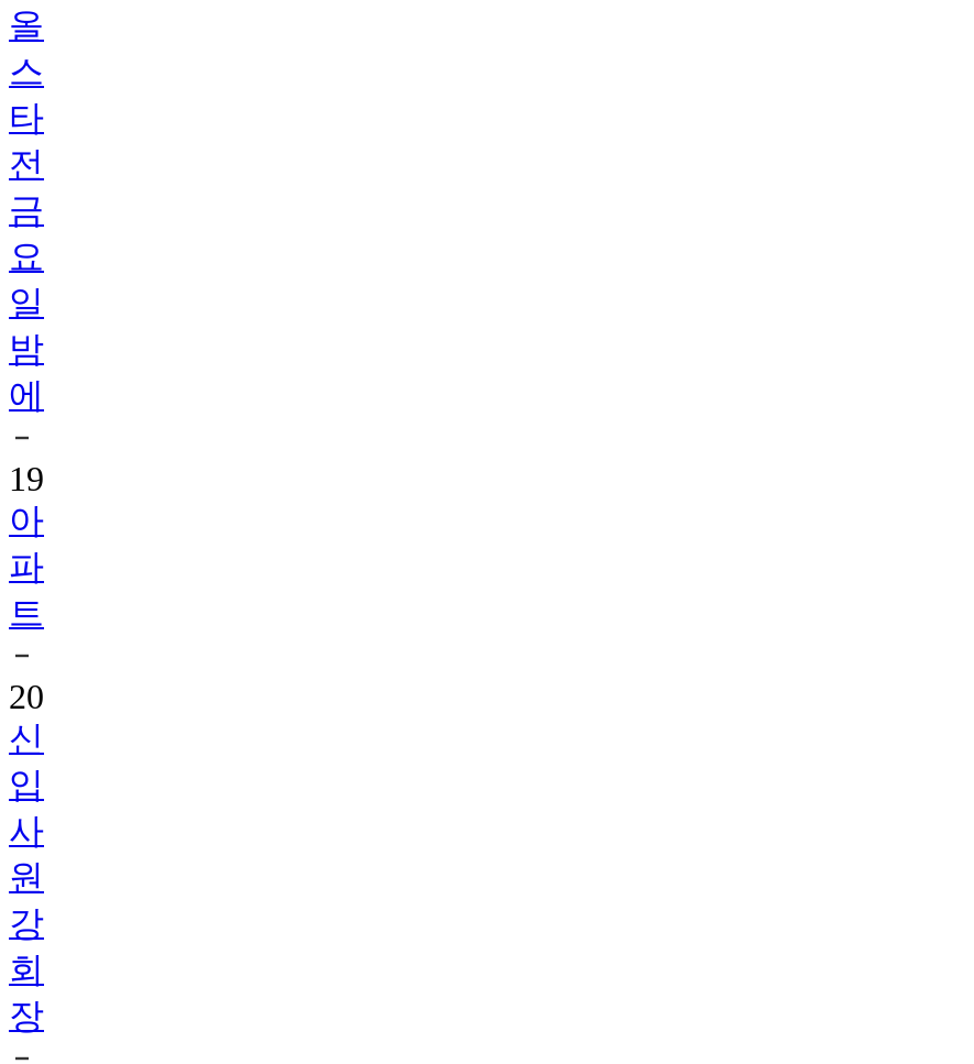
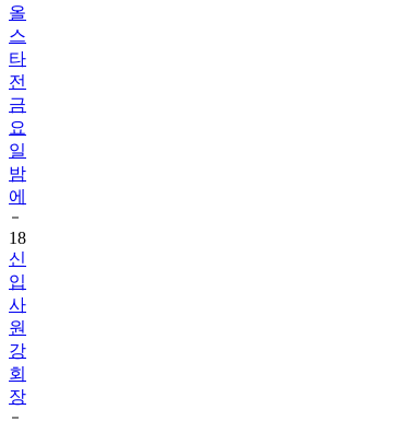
[9,459,44,715] 19 | 아 | 파 | 트 | 20 -> [9,228,26,247] 18

